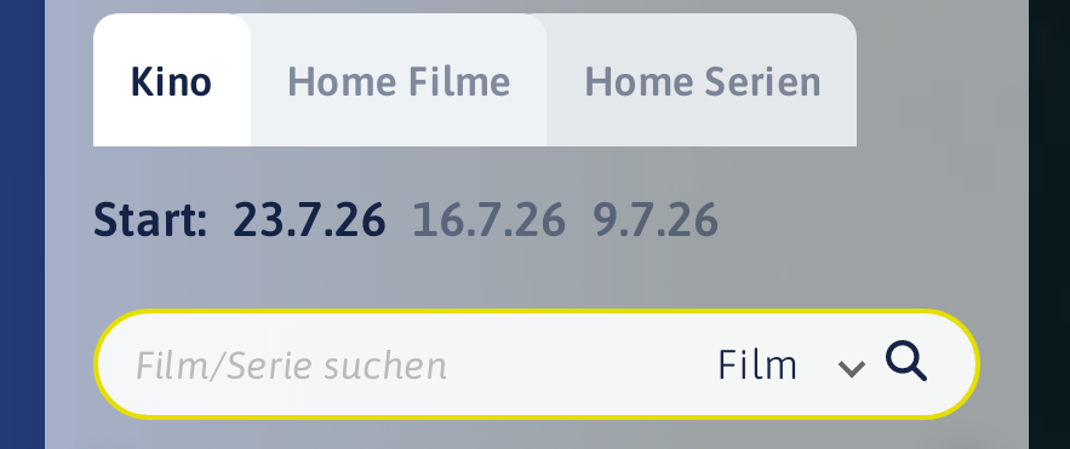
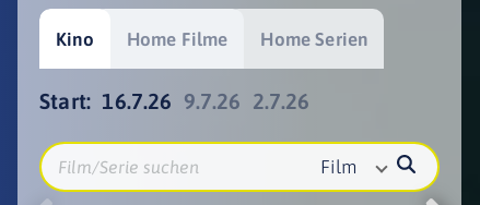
[93,190,721,245] Start: 23.7.26 16.7.26 9.7.26 -> [39,88,310,113] Start: 16.7.26 9.7.26 2.7.26

